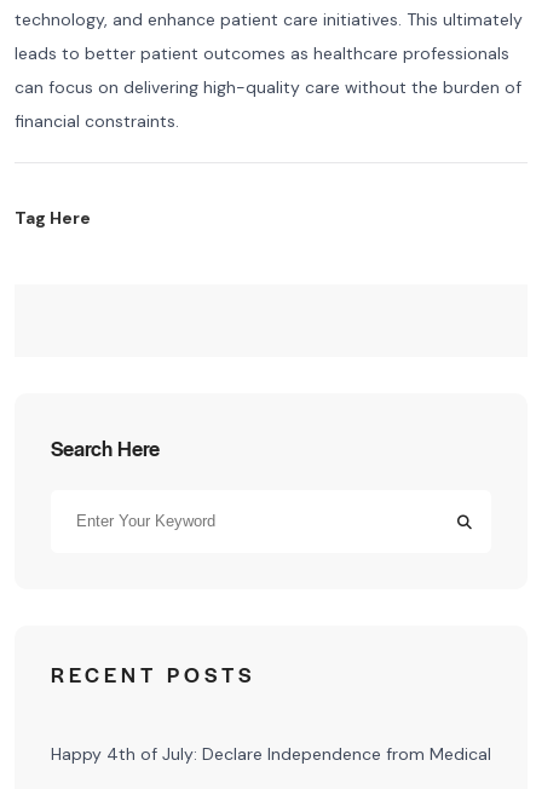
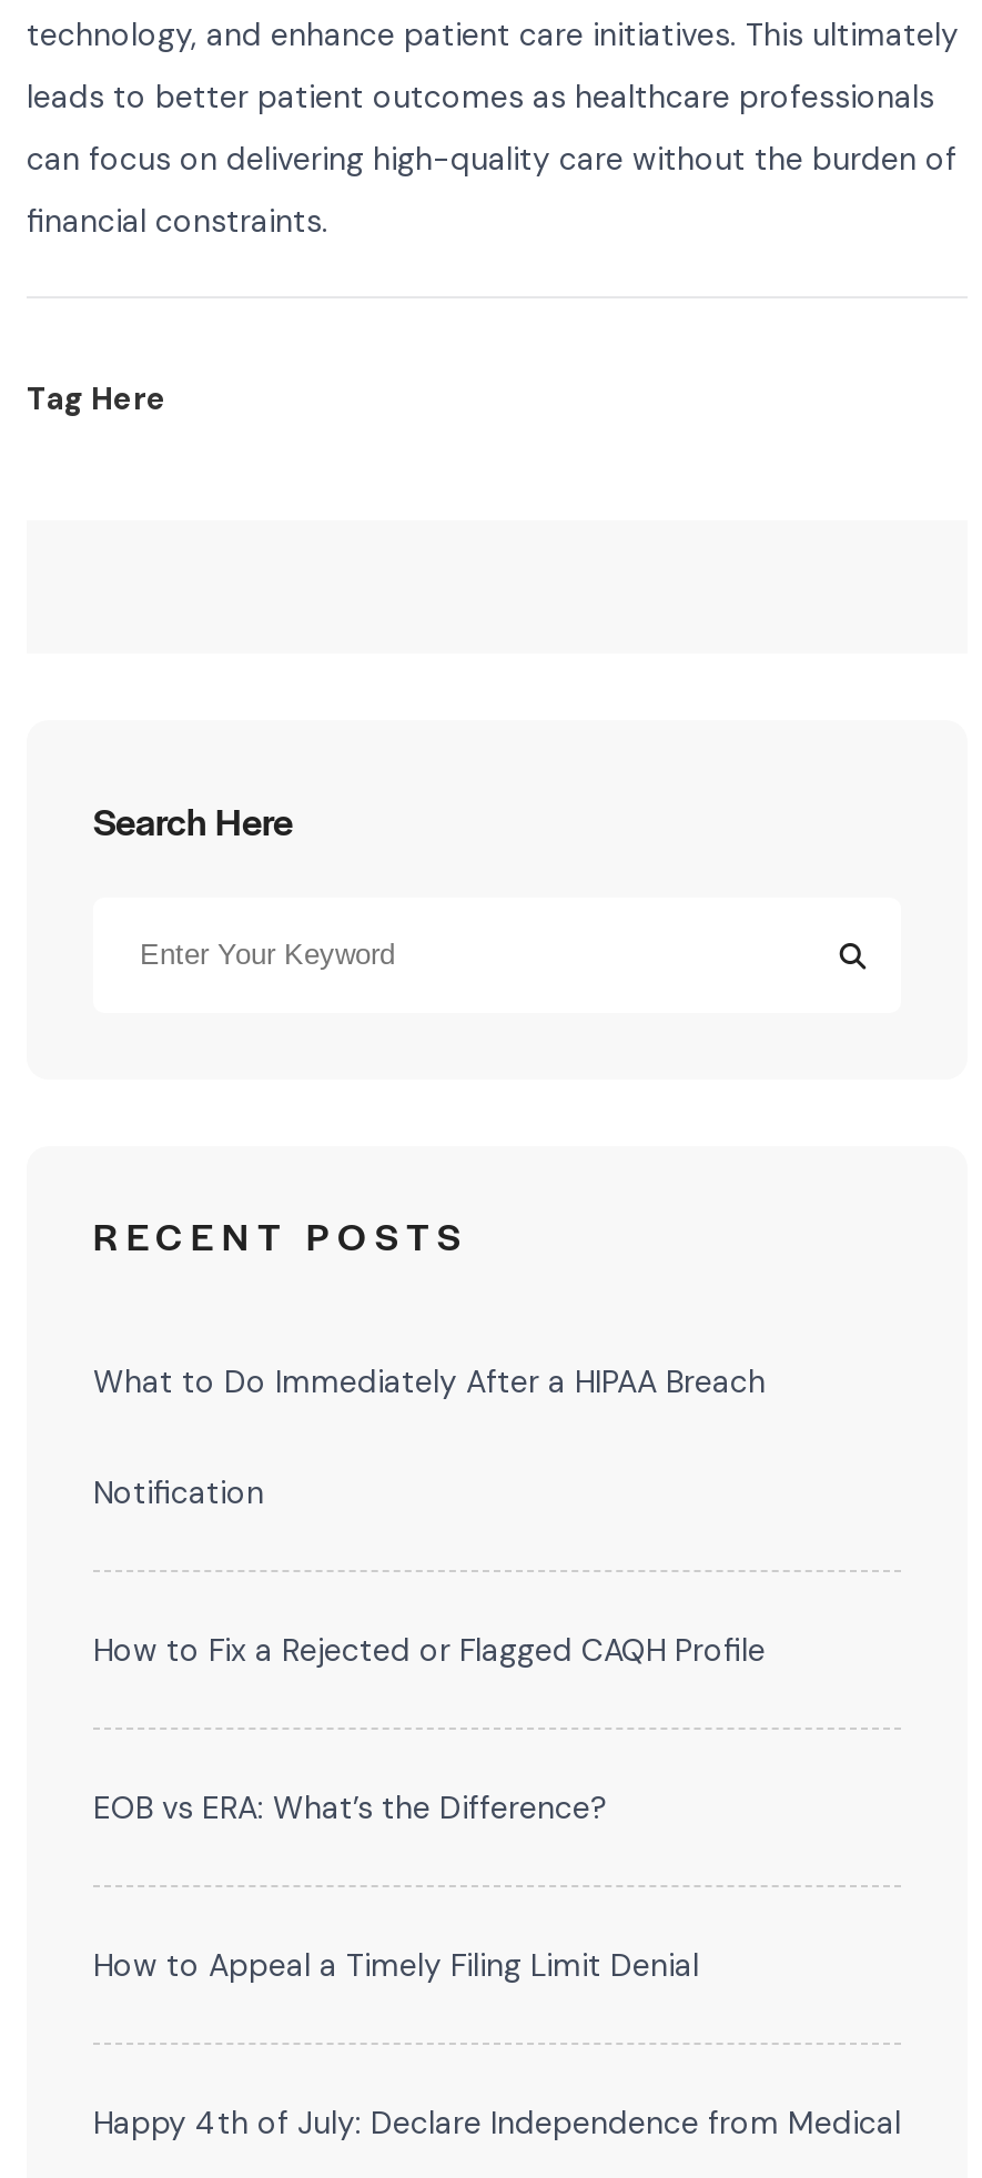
none -> [93,1362,766,1513] What to Do Immediately After a HIPAA Breach | Notification
none -> [93,1630,766,1670] How to Fix a Rejected or Flagged CAQH Profile
none -> [93,1788,608,1828] EOB vs ERA: What’s the Difference?
none -> [93,1945,699,1985] How to Appeal a Timely Filing Limit Denial

